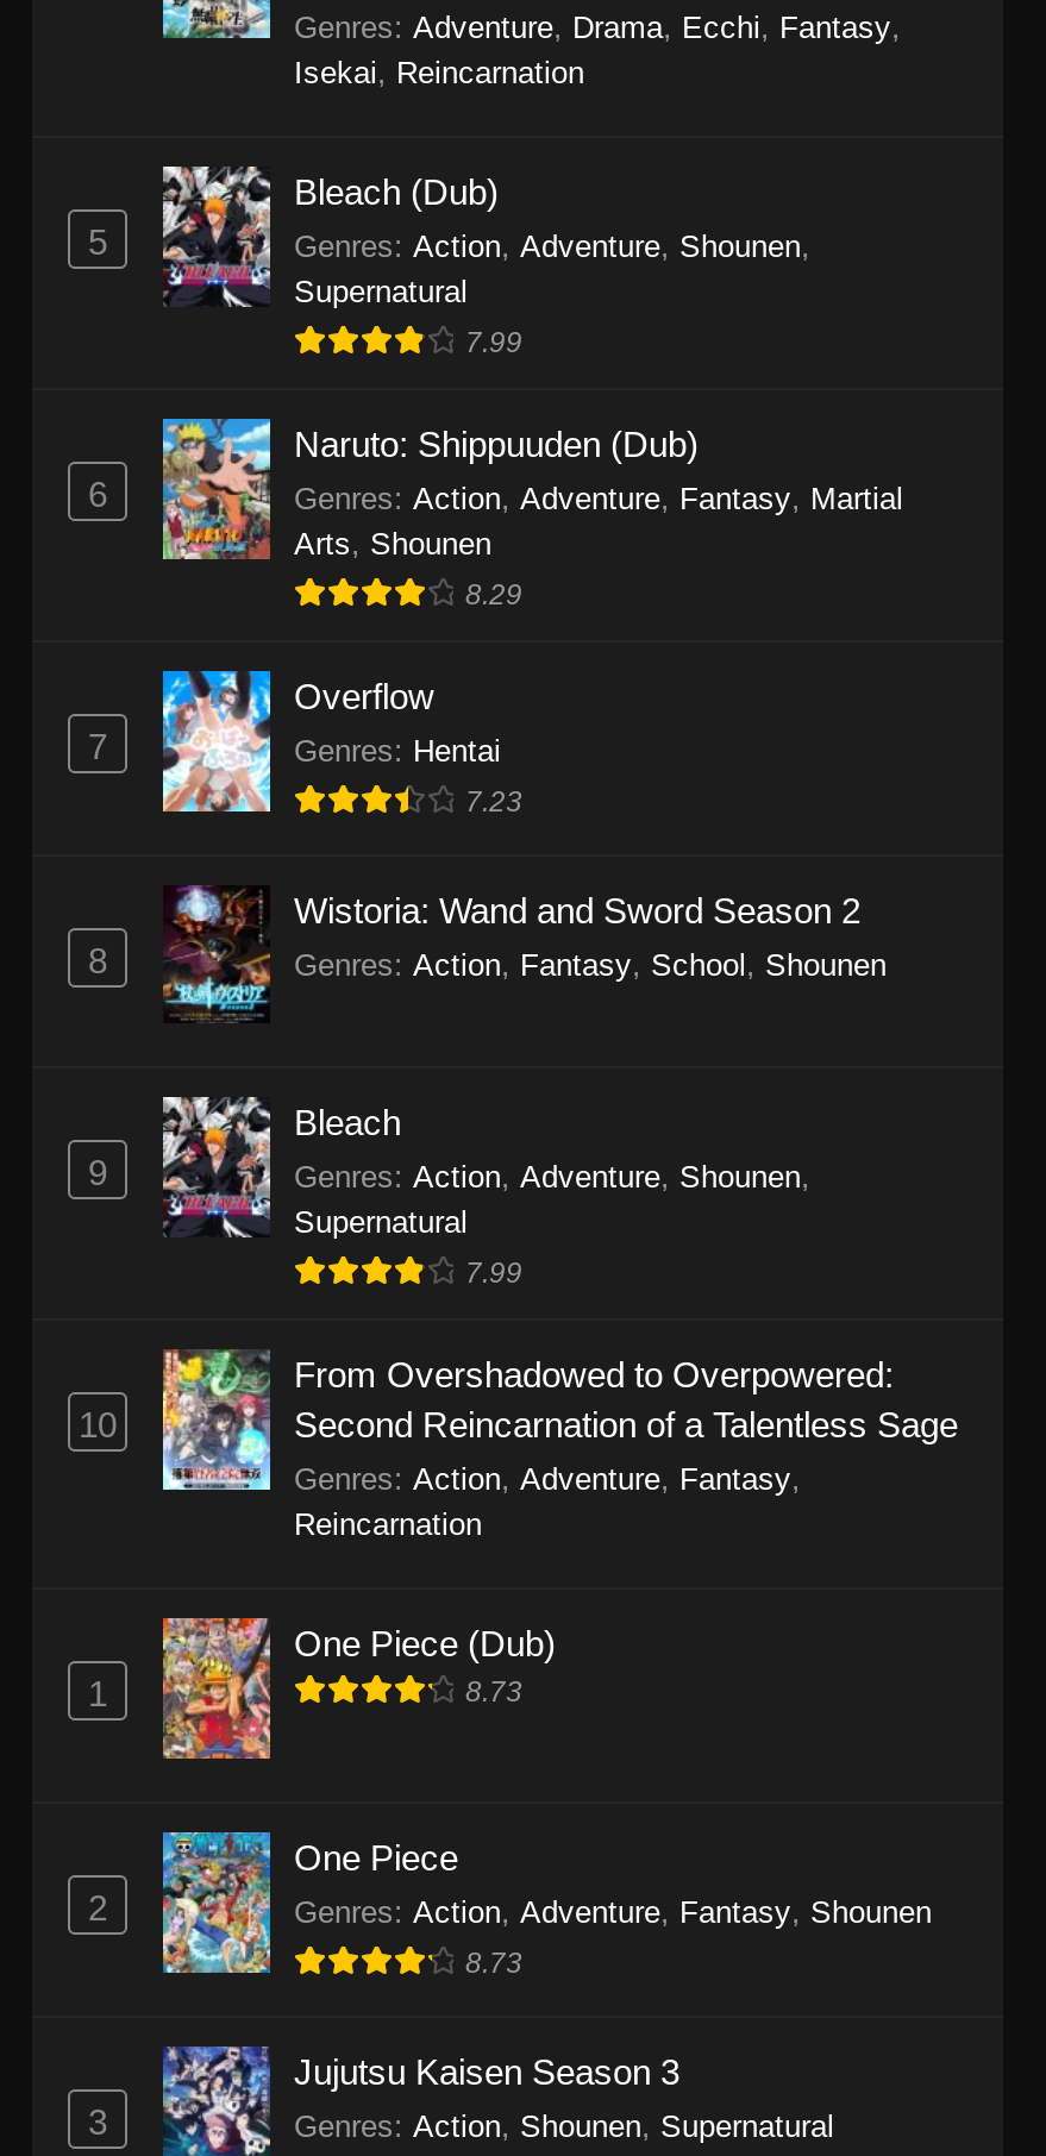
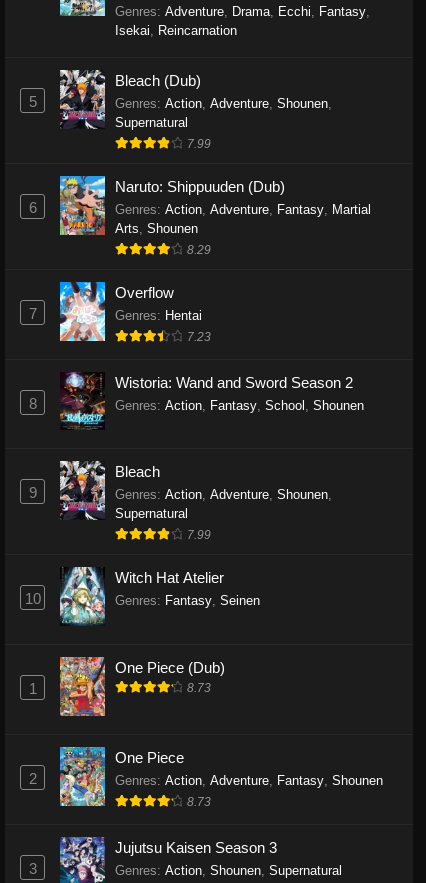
[161,1347,958,1543] [image] | From Overshadowed to Overpowered: | Second Reincarnation of a Talentless Sage | Genres: Action, Adventure, Fantasy, | Reincarnation -> [59,566,260,626] [image] | Witch Hat Atelier | Genres: Fantasy, Seinen

